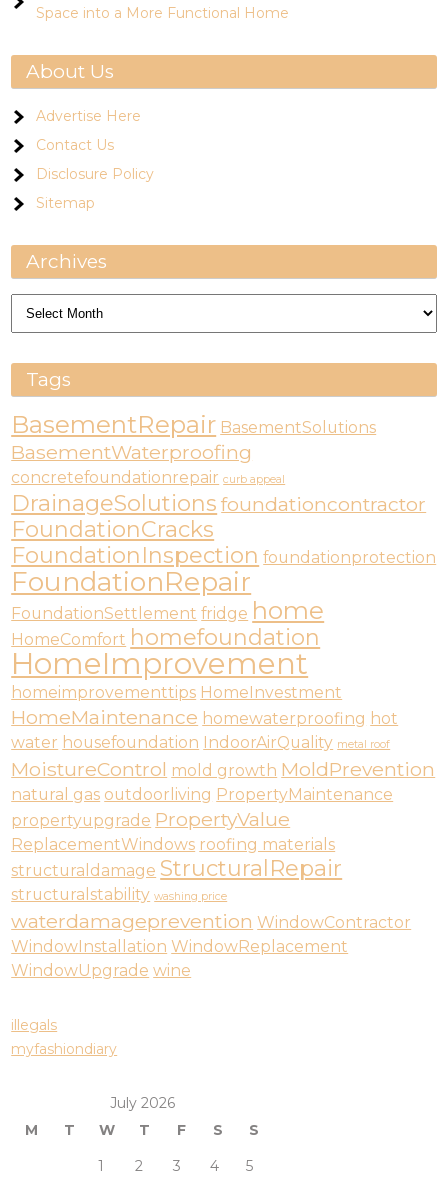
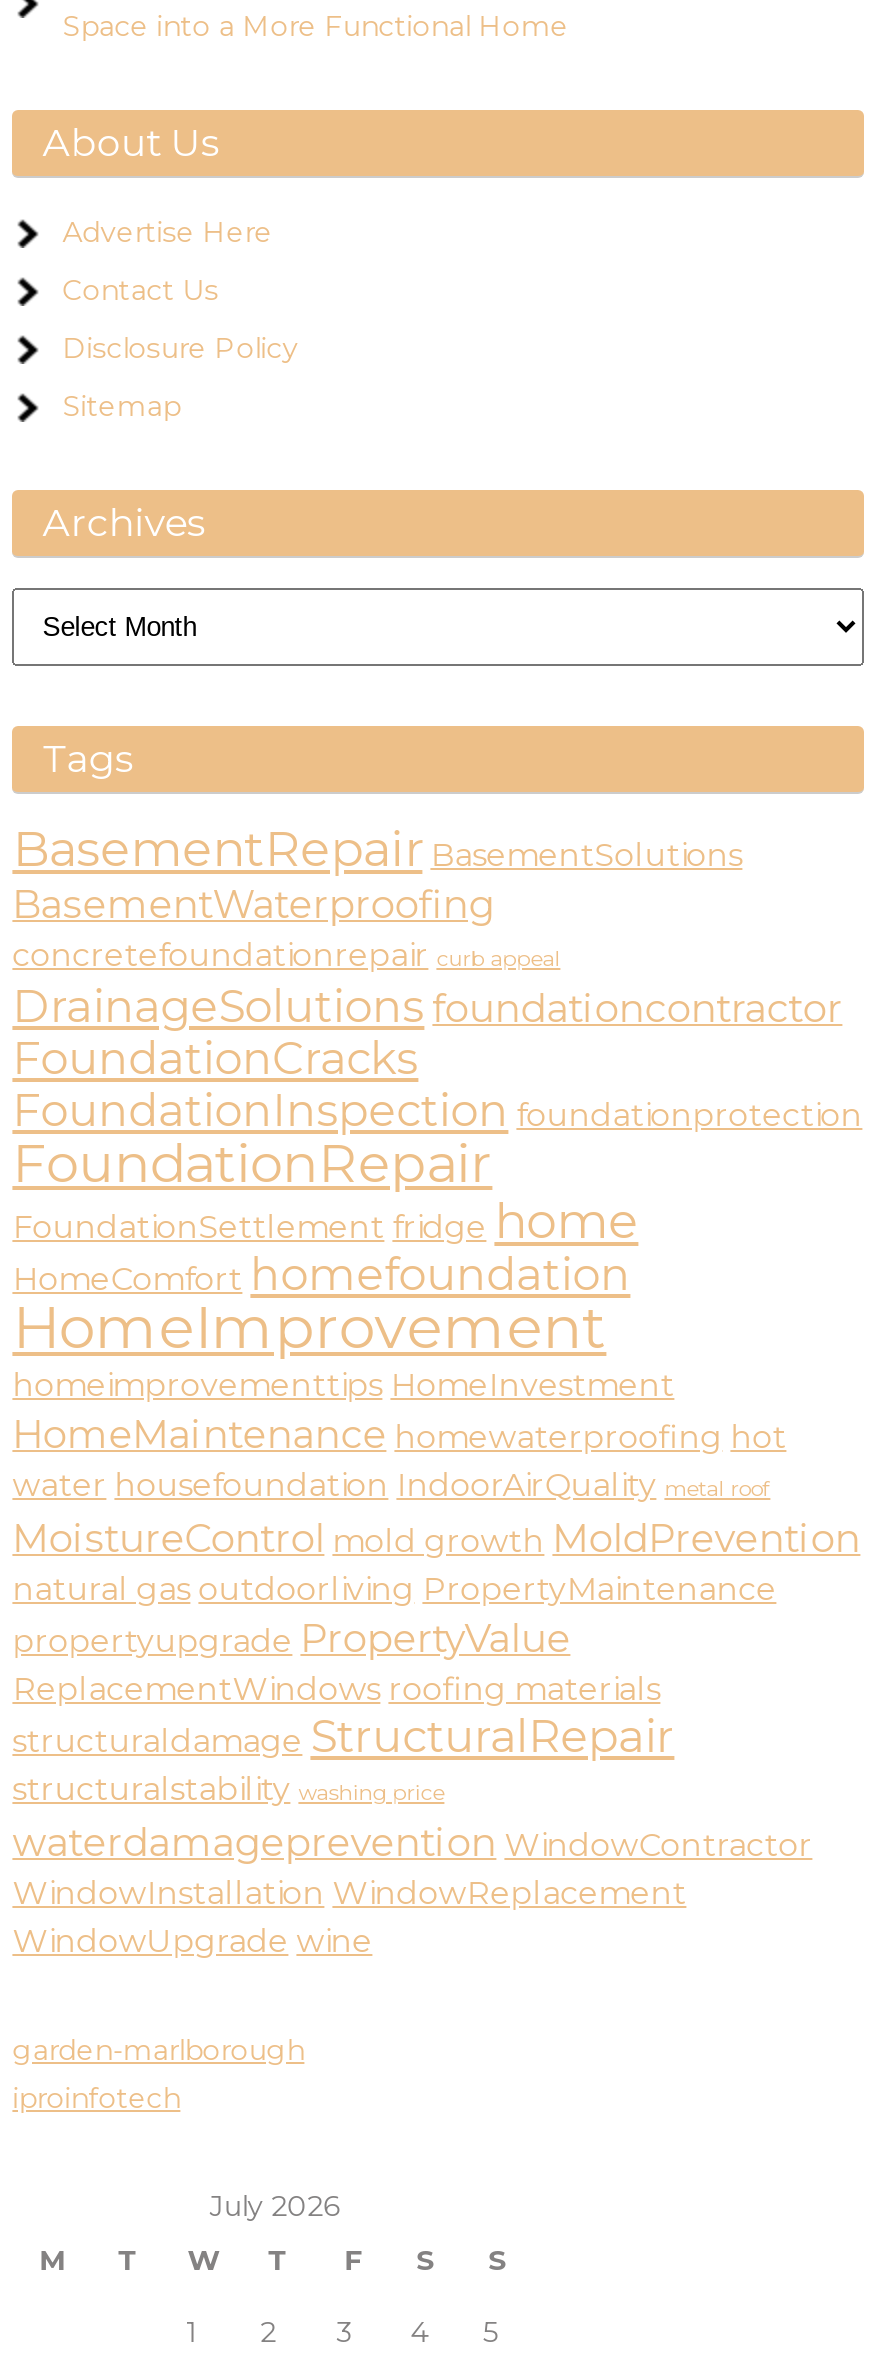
[11,1016,117,1058] illegals | myfashiondiary -> [12,2033,304,2117] garden-marlborough | iproinfotech

